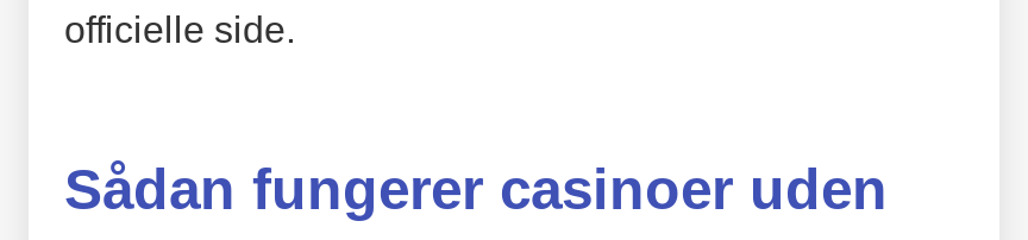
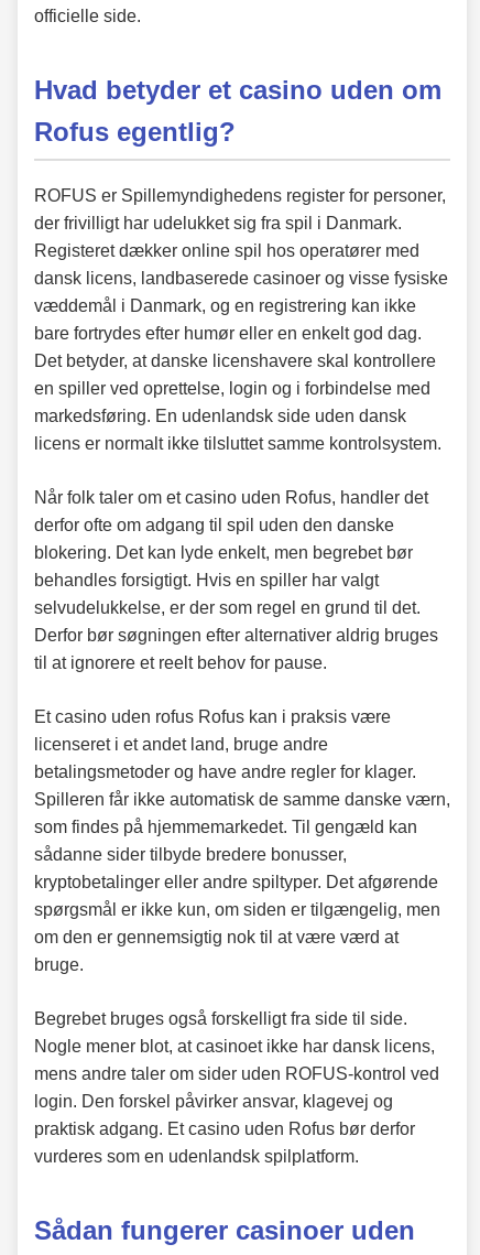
none -> [34,75,450,1166] Hvad betyder et casino uden om | Rofus egentlig? | ROFUS er Spillemyndighedens register for personer, | der frivilligt har udelukket sig fra spil i Danmark. | Registeret dækker online spil hos operatører med | dansk licens, landbaserede casinoer og visse fysiske | væddemål i Danmark, og en registrering kan ikke | bare fortrydes efter humør eller en enkelt god dag. | Det betyder, at danske licenshavere skal kontrollere | en spiller ved oprettelse, login og i forbindelse med | markedsføring. En udenlandsk side uden dansk | licens er normalt ikke tilsluttet samme kontrolsystem. | Når folk taler om et casino uden Rofus, handler det | derfor ofte om adgang til spil uden den danske | blokering. Det kan lyde enkelt, men begrebet bør | behandles forsigtigt. Hvis en spiller har valgt | selvudelukkelse, er der som regel en grund til det. | Derfor bør søgningen efter alternativer aldrig bruges | til at ignorere et reelt behov for pause. | Et casino uden rofus Rofus kan i praksis være | licenseret i et andet land, bruge andre | betalingsmetoder og have andre regler for klager. | Spilleren får ikke automatisk de samme danske værn, | som findes på hjemmemarkedet. Til gengæld kan | sådanne sider tilbyde bredere bonusser, | kryptobetalinger eller andre spiltyper. Det afgørende | spørgsmål er ikke kun, om siden er tilgængelig, men | om den er gennemsigtig nok til at være værd at | bruge. | Begrebet bruges også forskelligt fra side til side. | Nogle mener blot, at casinoet ikke har dansk licens, | mens andre taler om sider uden ROFUS-kontrol ved | login. Den forskel påvirker ansvar, klagevej og | praktisk adgang. Et casino uden Rofus bør derfor | vurderes som en udenlandsk spilplatform.

